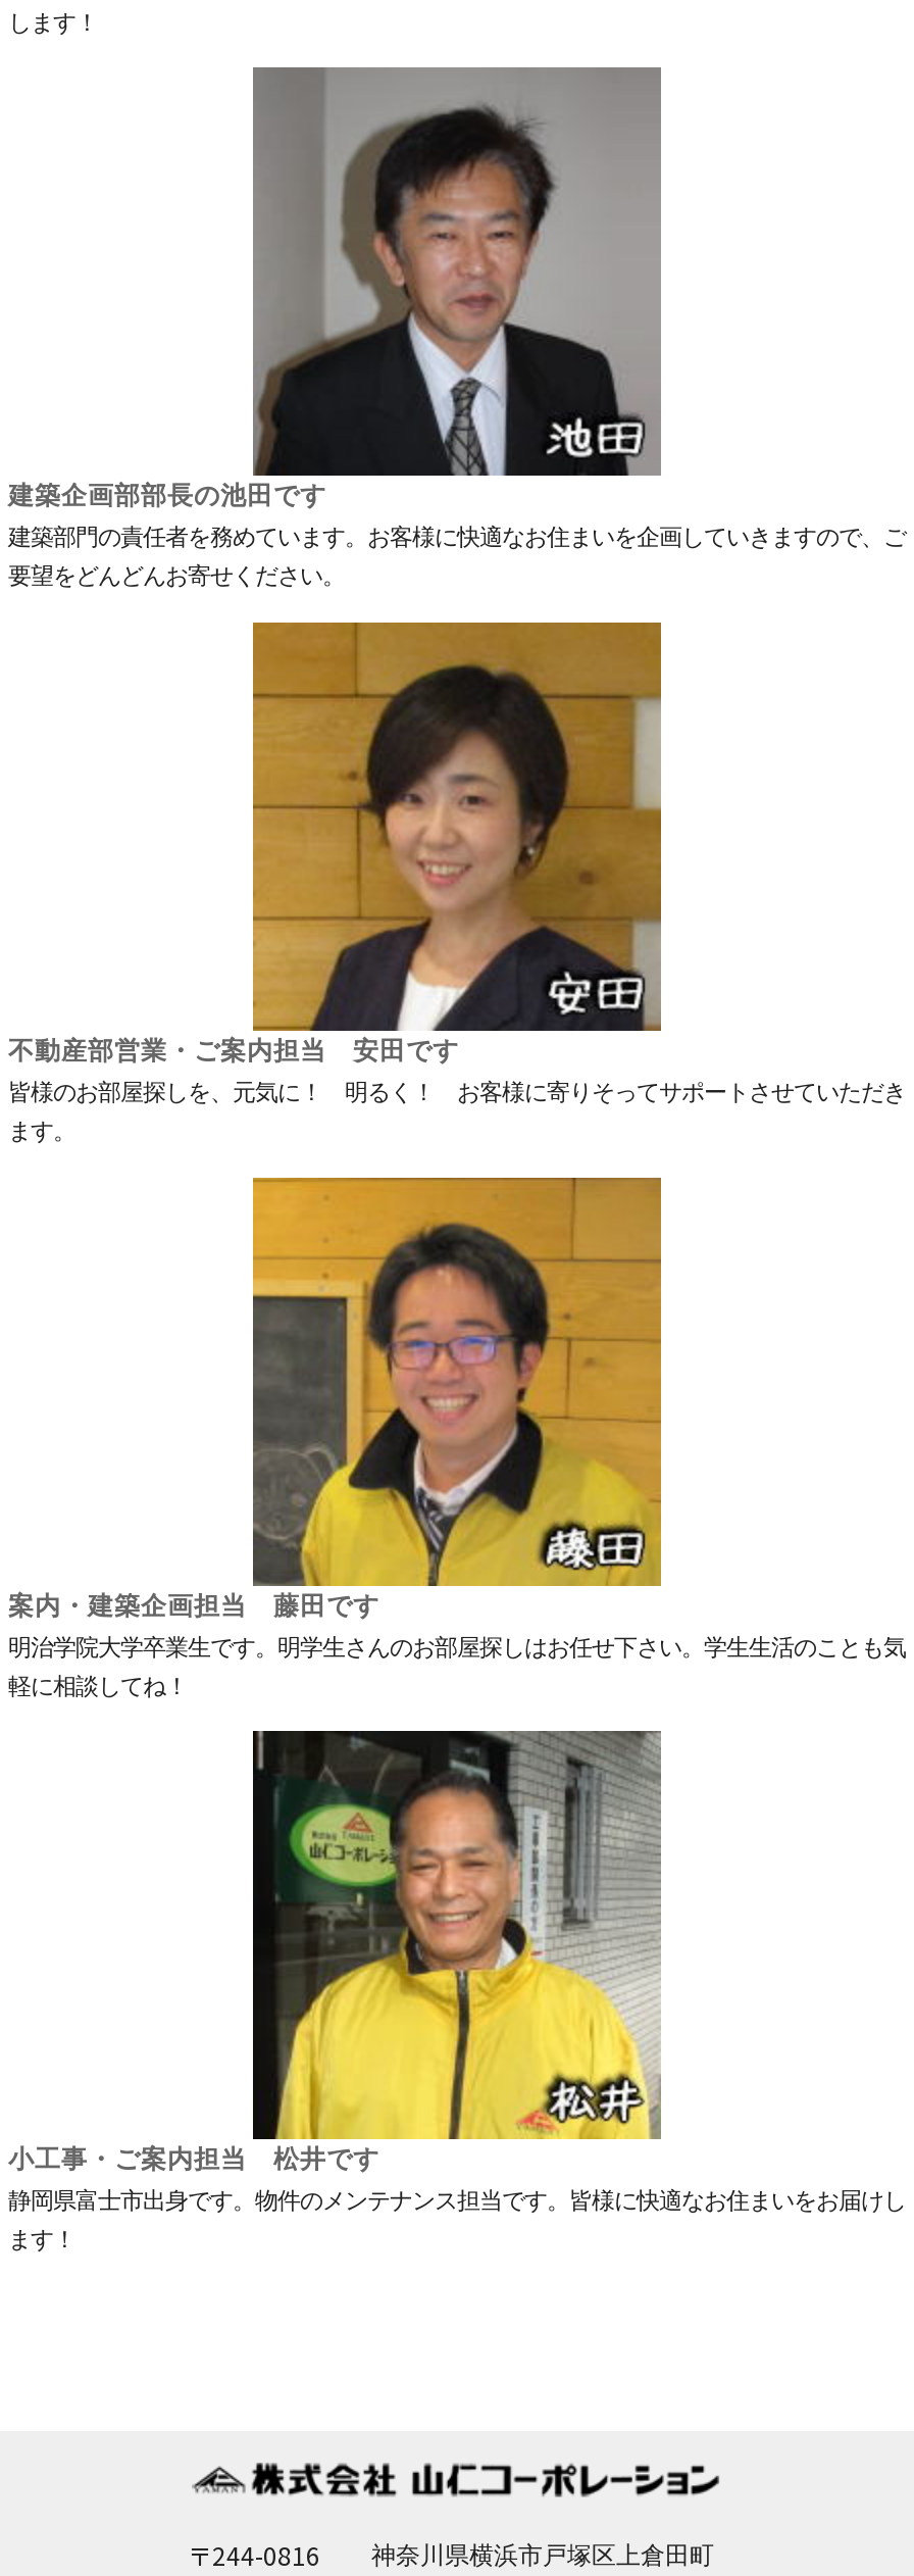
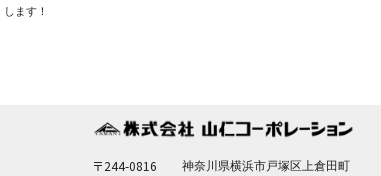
[8,66,906,589] [image] | 建築企画部部長の池田です | 建築部門の責任者を務めています。お客様に快適なお住まいを企画していきますので、ご | 要望をどんどんお寄せください。 -> none
[8,620,906,1143] [image] | 不動産部営業・ご案内担当 安田です | 皆様のお部屋探しを、元気に！ 明るく！ お客様に寄りそってサポートさせていただき | ます。 -> none
[8,1175,906,1697] [image] | 案内・建築企画担当 藤田です | 明治学院大学卒業生です。明学生さんのお部屋探しはお任せ下さい。学生生活のことも気 | 軽に相談してね！ -> none
[8,1728,906,2252] [image] | 小工事・ご案内担当 松井です | 静岡県富士市出身です。物件のメンテナンス担当です。皆様に快適なお住まいをお届けし | ます！ -> none

